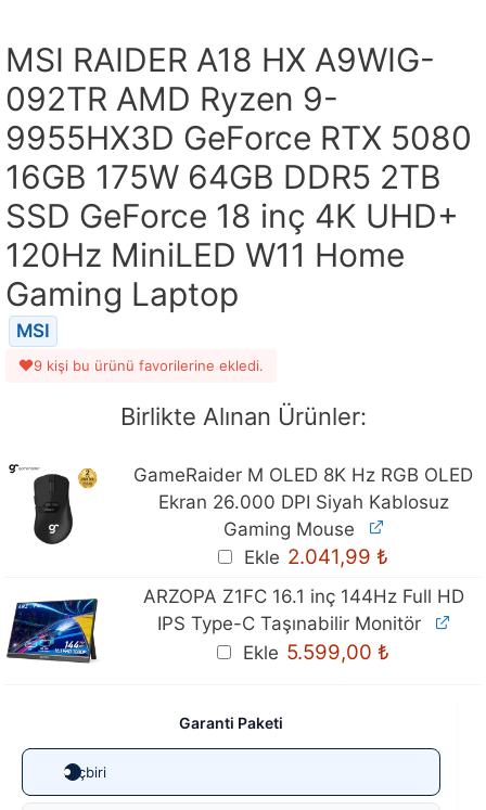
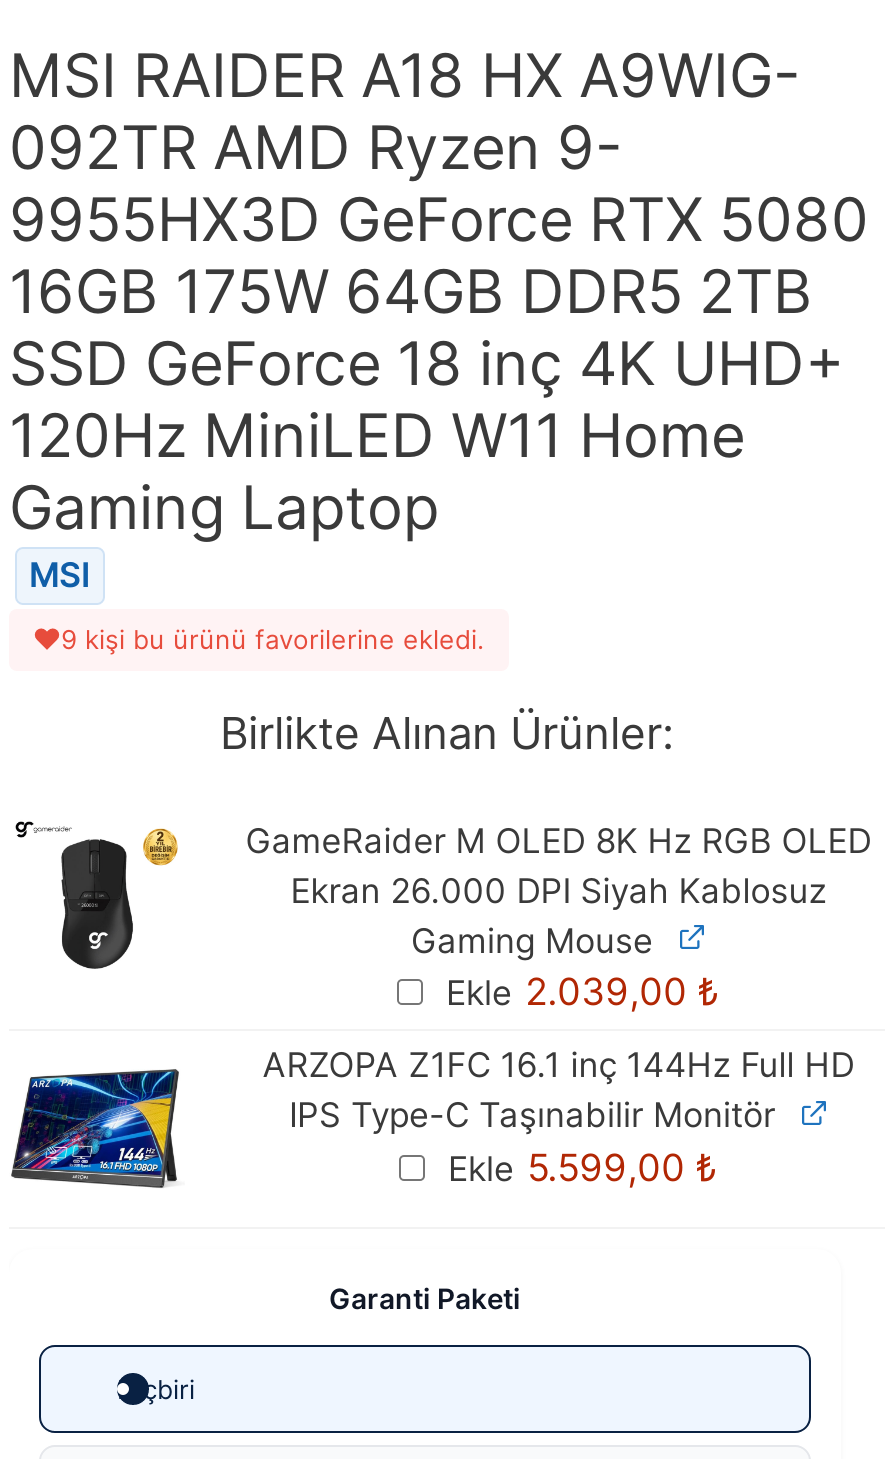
[239,545,388,569] Ekle 2.041,99 ₺ -> [436,969,719,1015] Ekle 2.039,00 ₺

